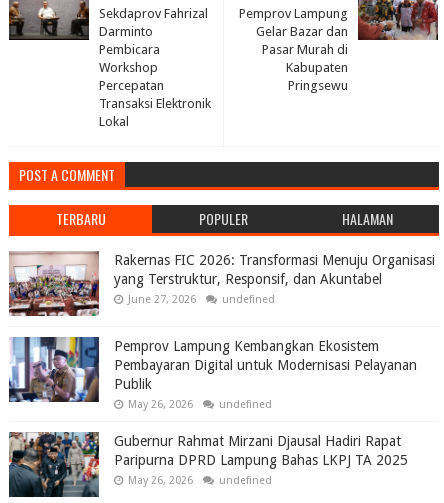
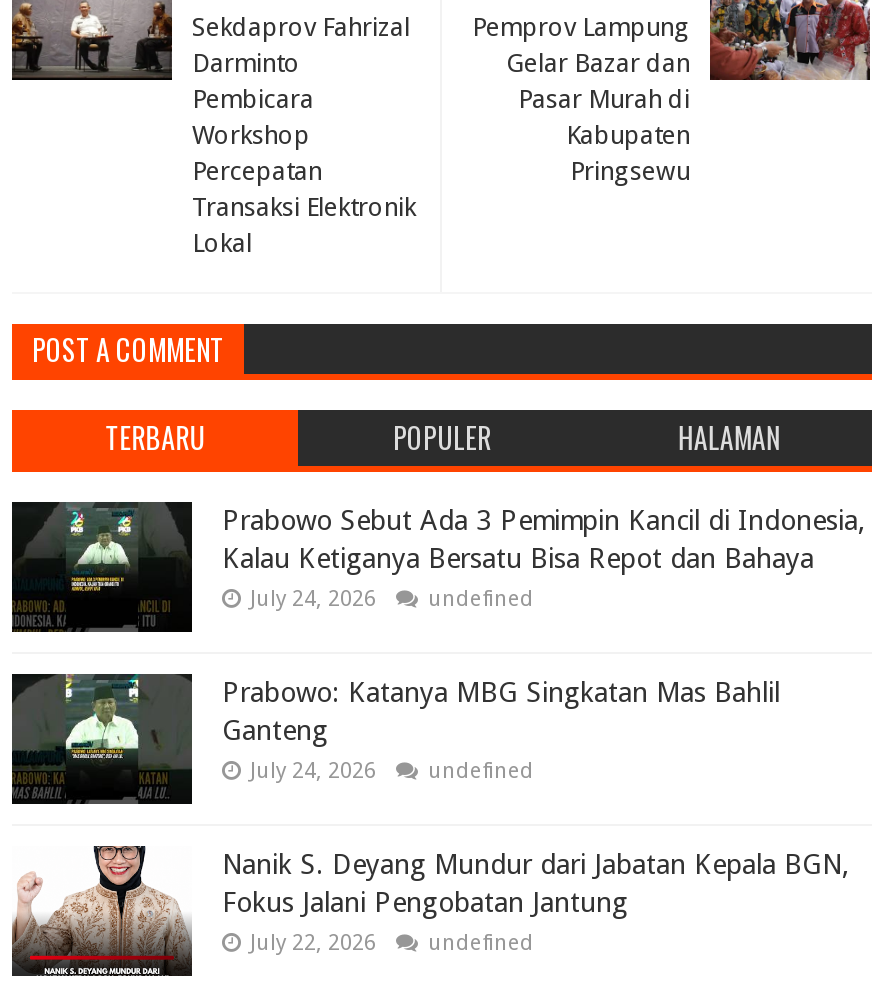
[8,251,435,317] [image] | Rakernas FIC 2026: Transformasi Menuju Organisasi | yang Terstruktur, Responsif, dan Akuntabel | June 27, 2026 -> [10,500,866,634] [image] | Prabowo Sebut Ada 3 Pemimpin Kancil di Indonesia, | Kalau Ketiganya Bersatu Bisa Repot dan Bahaya | July 24, 2026
[9,336,417,411] [image] | Pemprov Lampung Kembangkan Ekosistem | Pembayaran Digital untuk Modernisasi Pelayanan | Publik | May 26, 2026 -> [10,672,780,806] [image] | Prabowo: Katanya MBG Singkatan Mas Bahlil | Ganteng | July 24, 2026
[8,431,408,497] [image] | Gubernur Rahmat Mirzani Djausal Hadiri Rapat | Paripurna DPRD Lampung Bahas LKPJ TA 2025 | May 26, 2026 -> [12,844,850,976] [image] | Nanik S. Deyang Mundur dari Jabatan Kepala BGN, | Fokus Jalani Pengobatan Jantung | July 22, 2026

